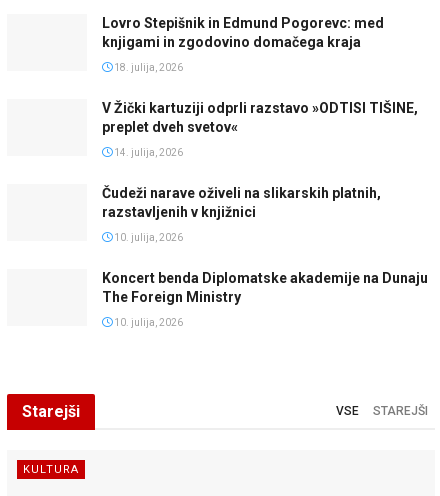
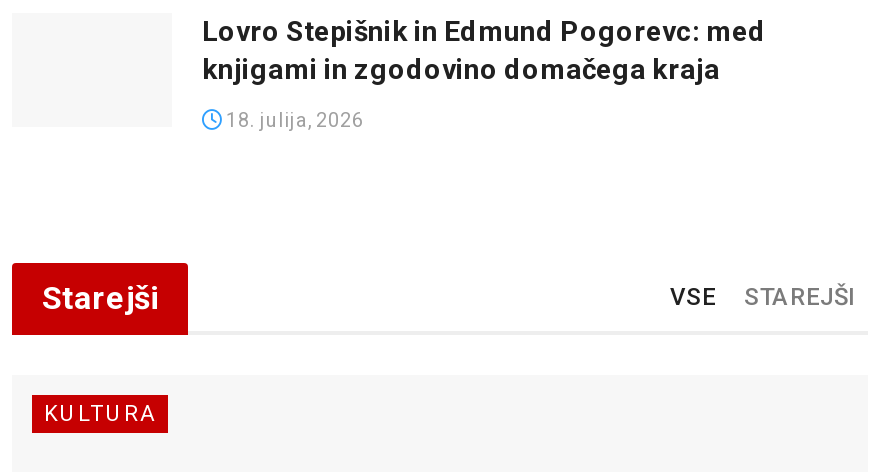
[102,100,428,328] V Žički kartuziji odprli razstavo »ODTISI TIŠINE, | preplet dveh svetov« | 14. julija, 2026 | Čudeži narave oživeli na slikarskih platnih, | razstavljenih v knjižnici | 10. julija, 2026 | Koncert benda Diplomatske akademije na Dunaju | The Foreign Ministry | 10. julija, 2026 -> none

